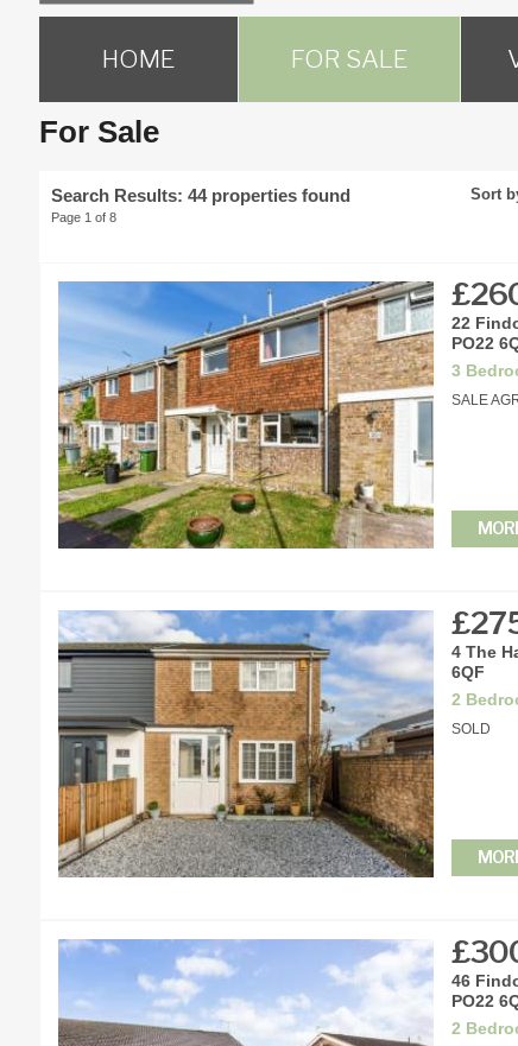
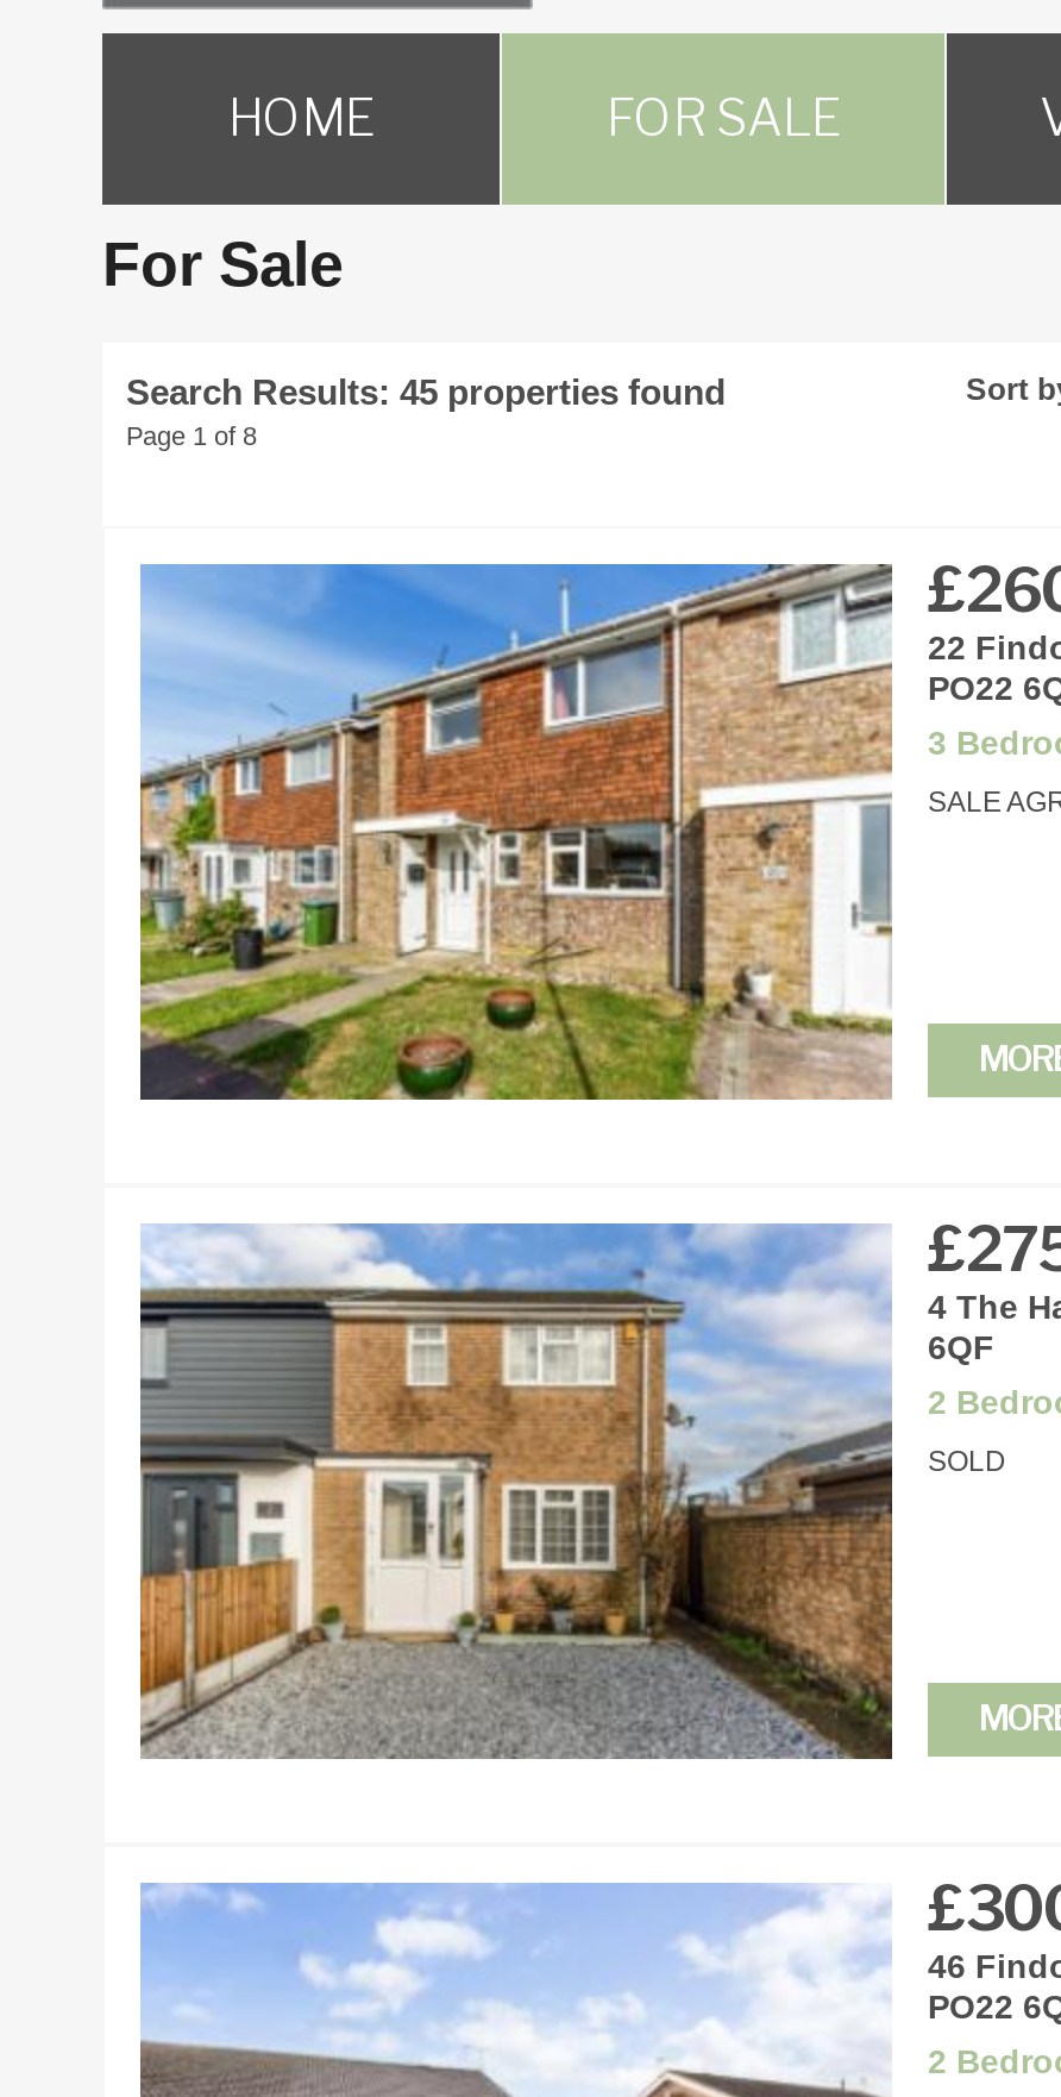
[51,186,350,206] Search Results: 44 properties found -> [126,372,726,413] Search Results: 45 properties found

